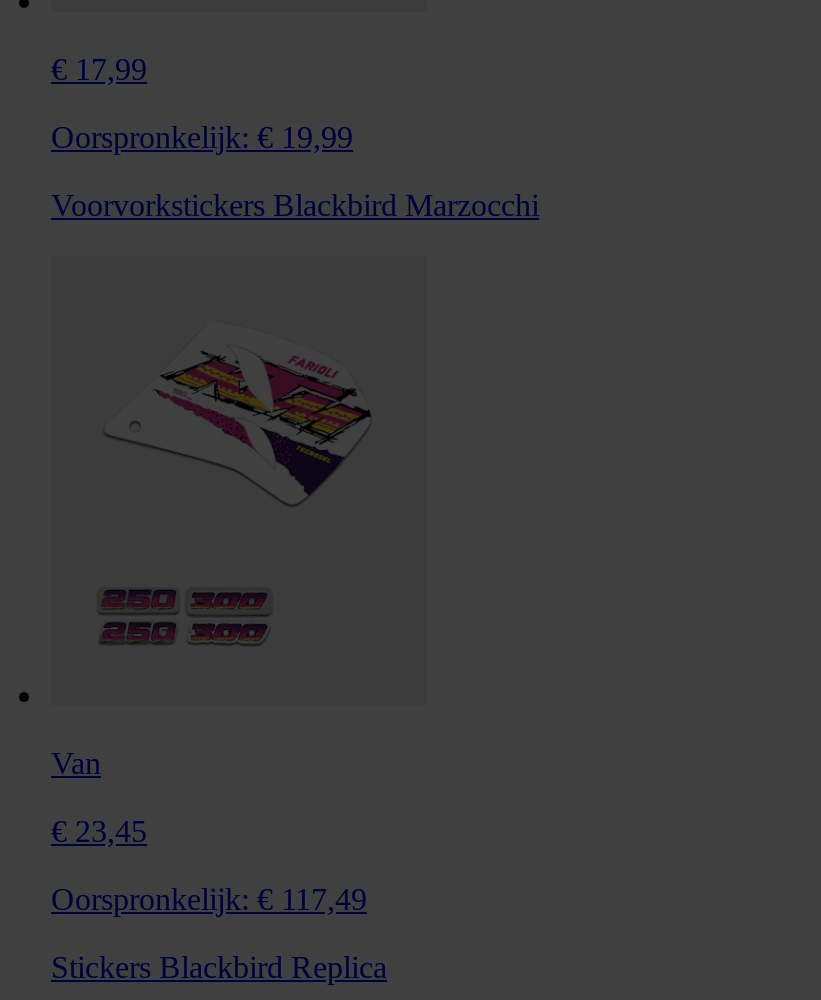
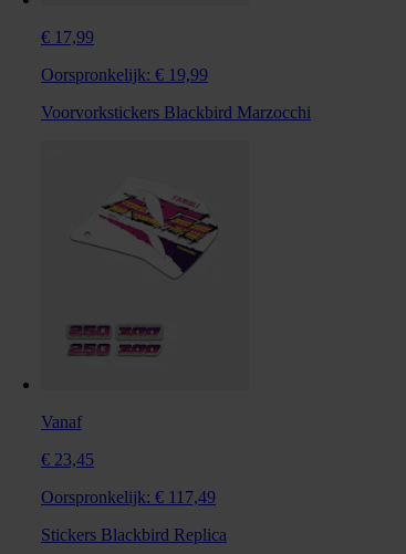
[51,747,101,781] Van -> [41,413,82,431] Vanaf

